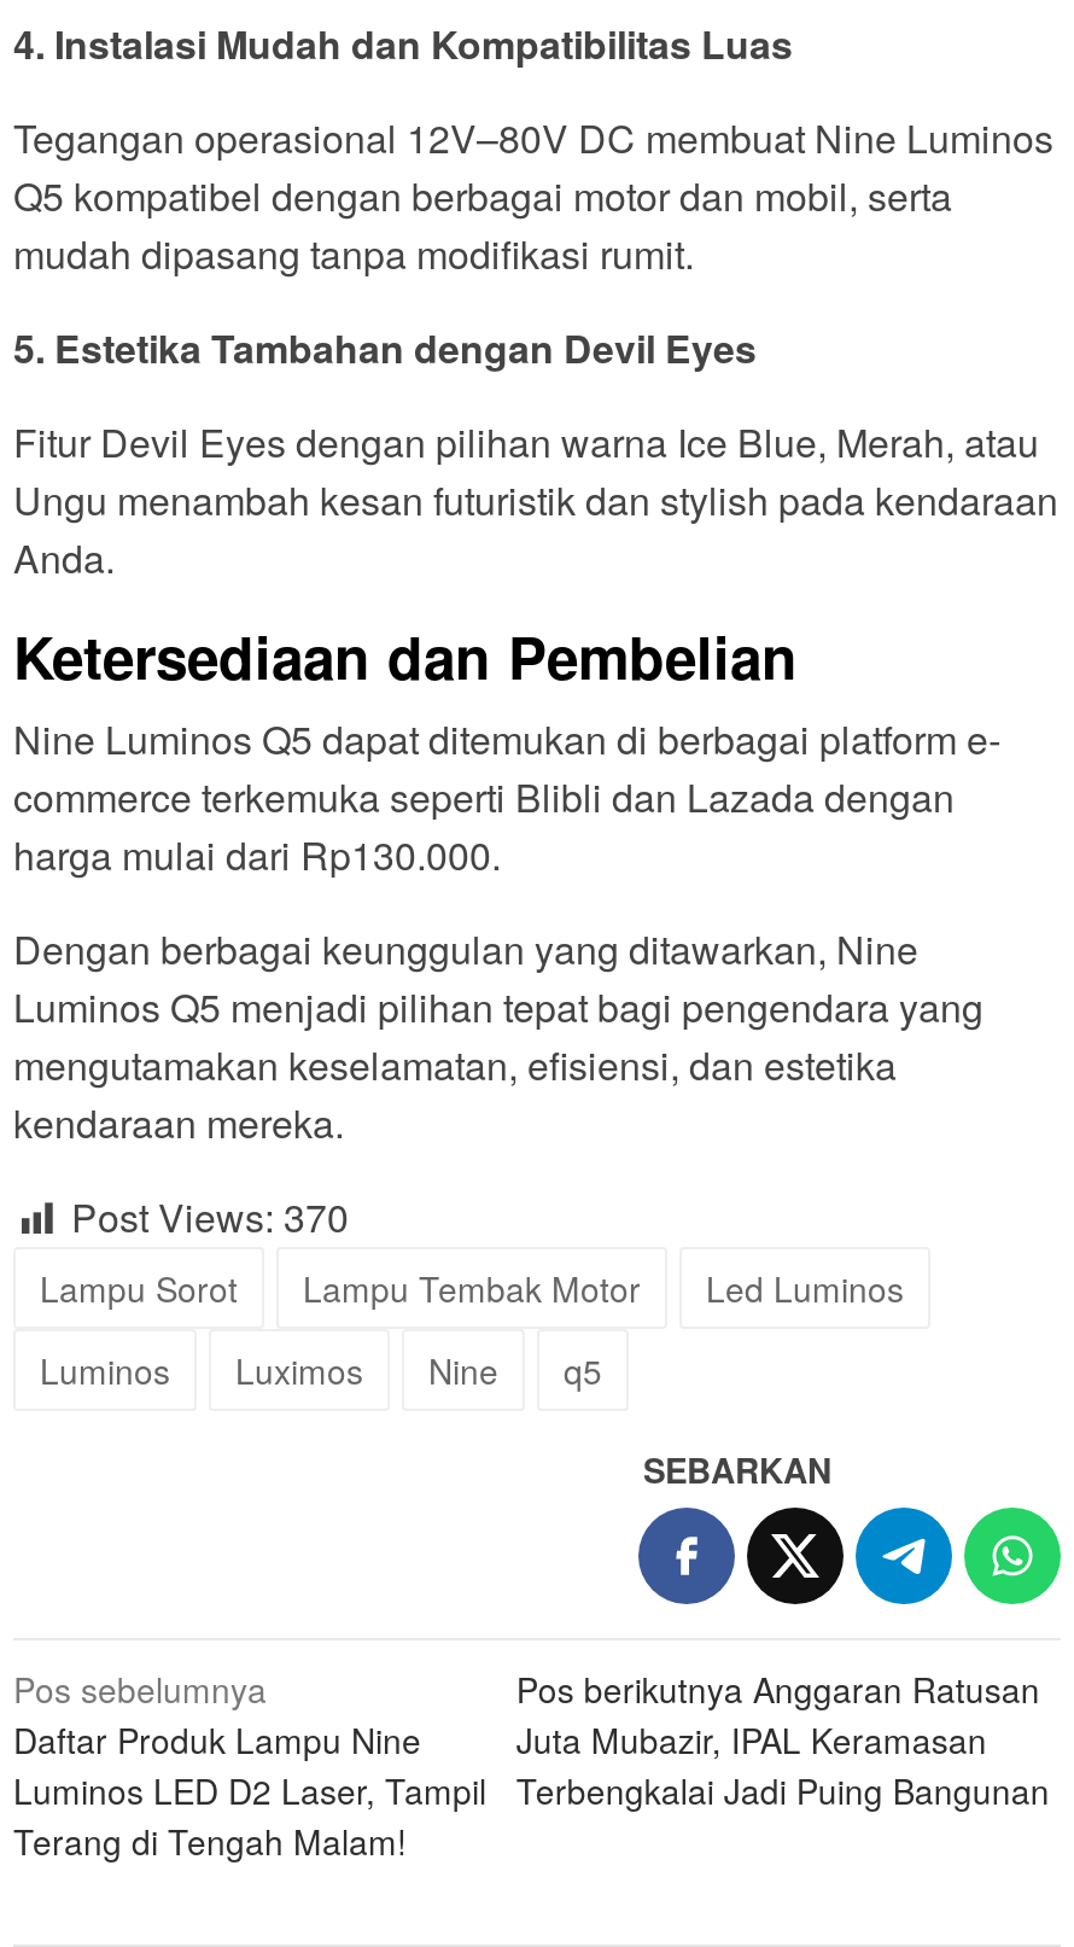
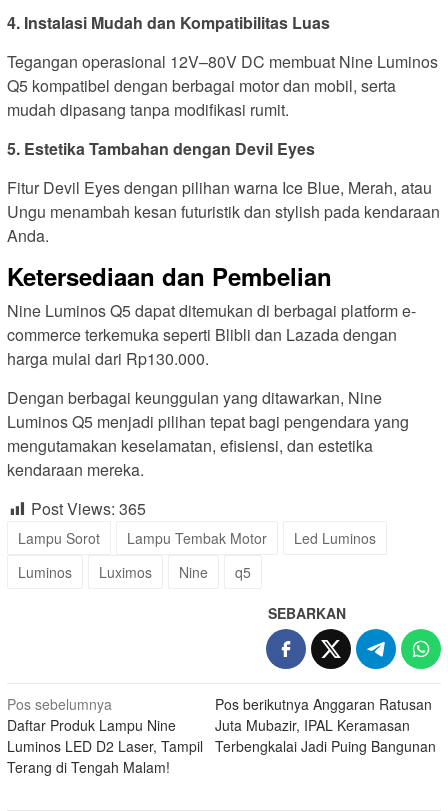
[71,1189,349,1245] Post Views: 370 -> [31,497,146,520] Post Views: 365

